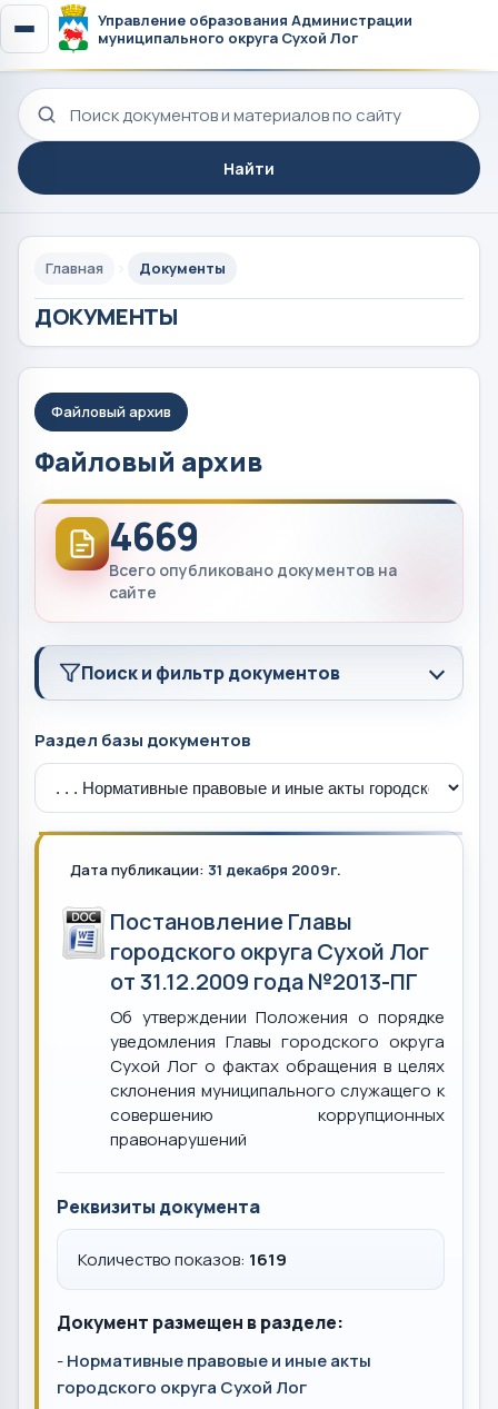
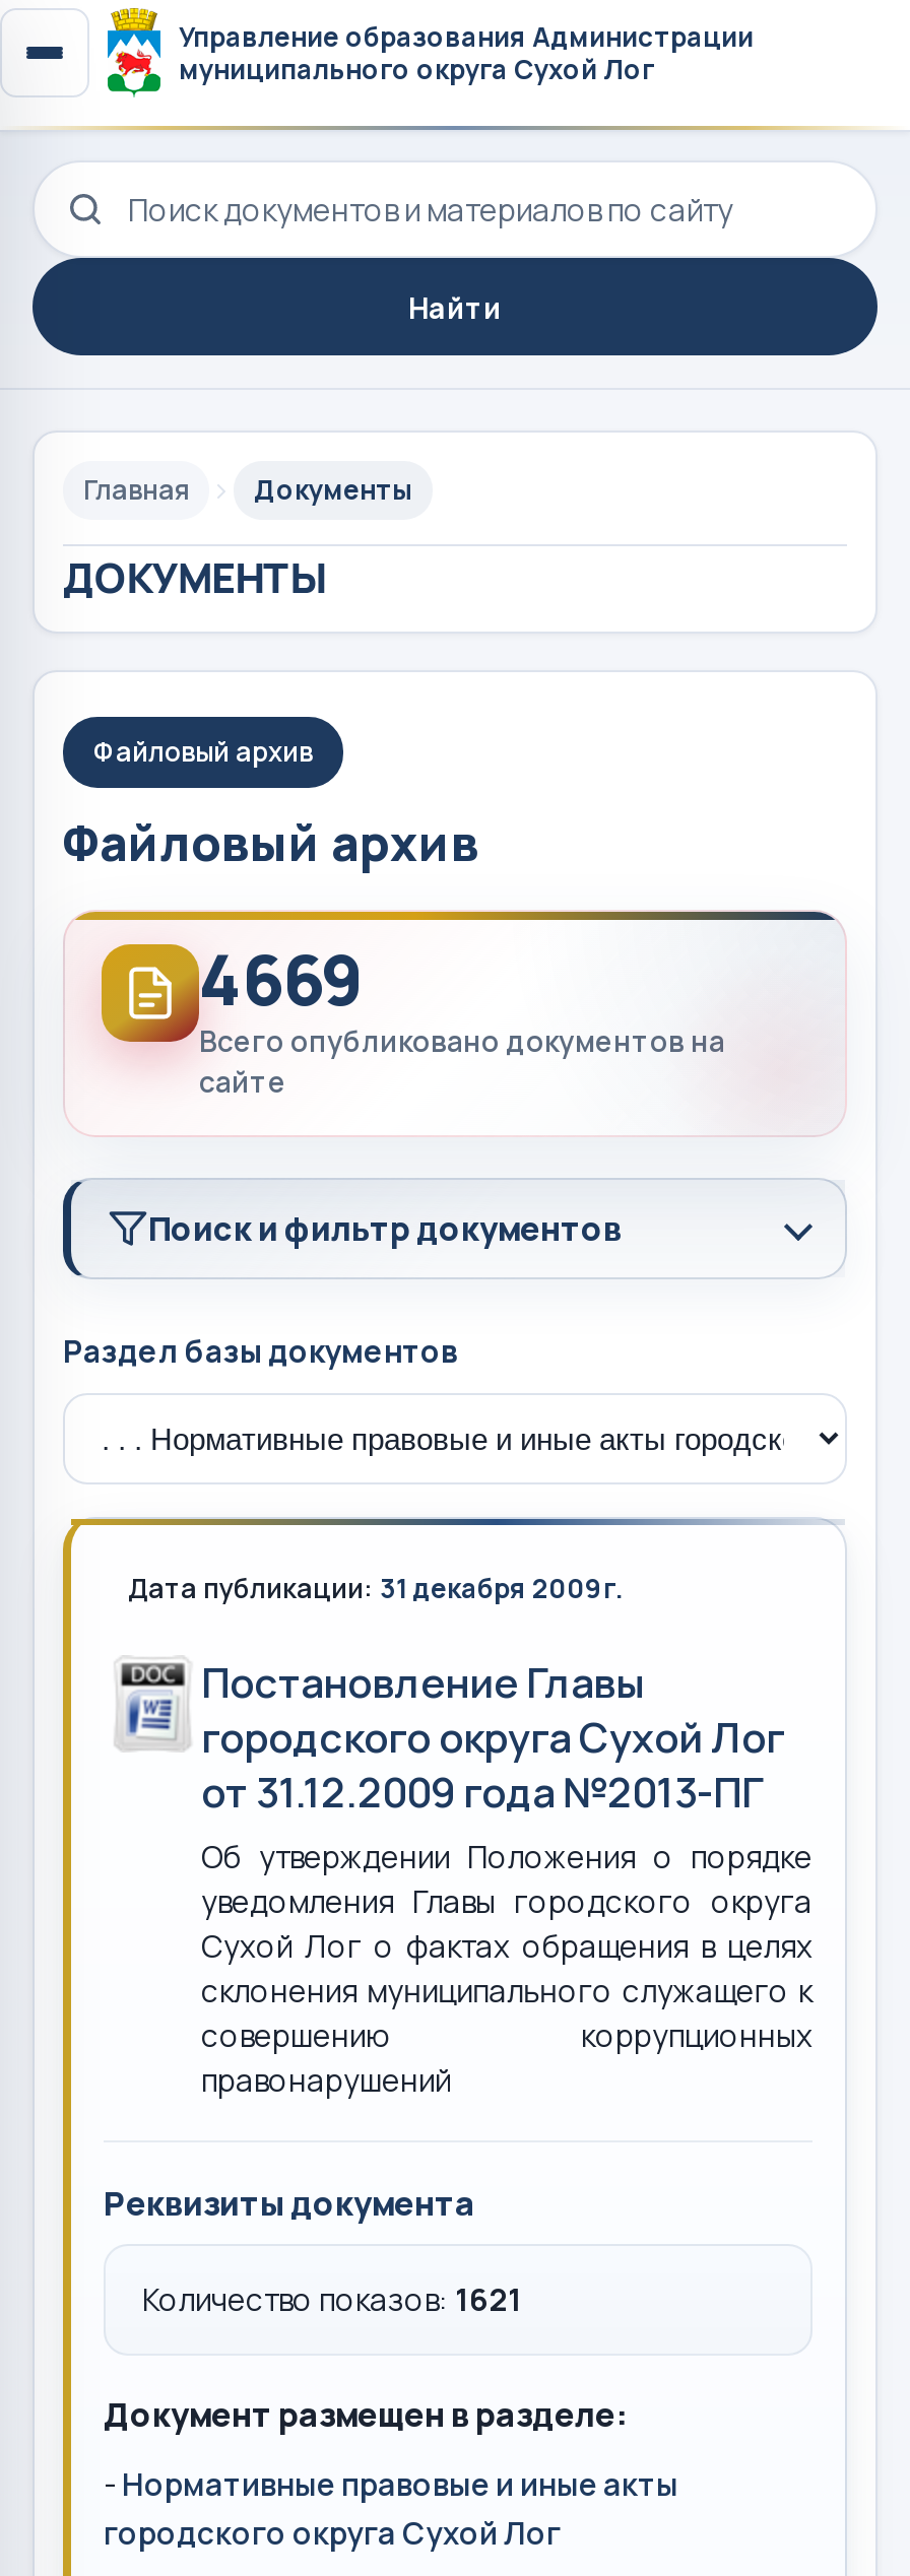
[78,1248,287,1271] Количество показов: 1619 -> [142,2278,522,2321] Количество показов: 1621

